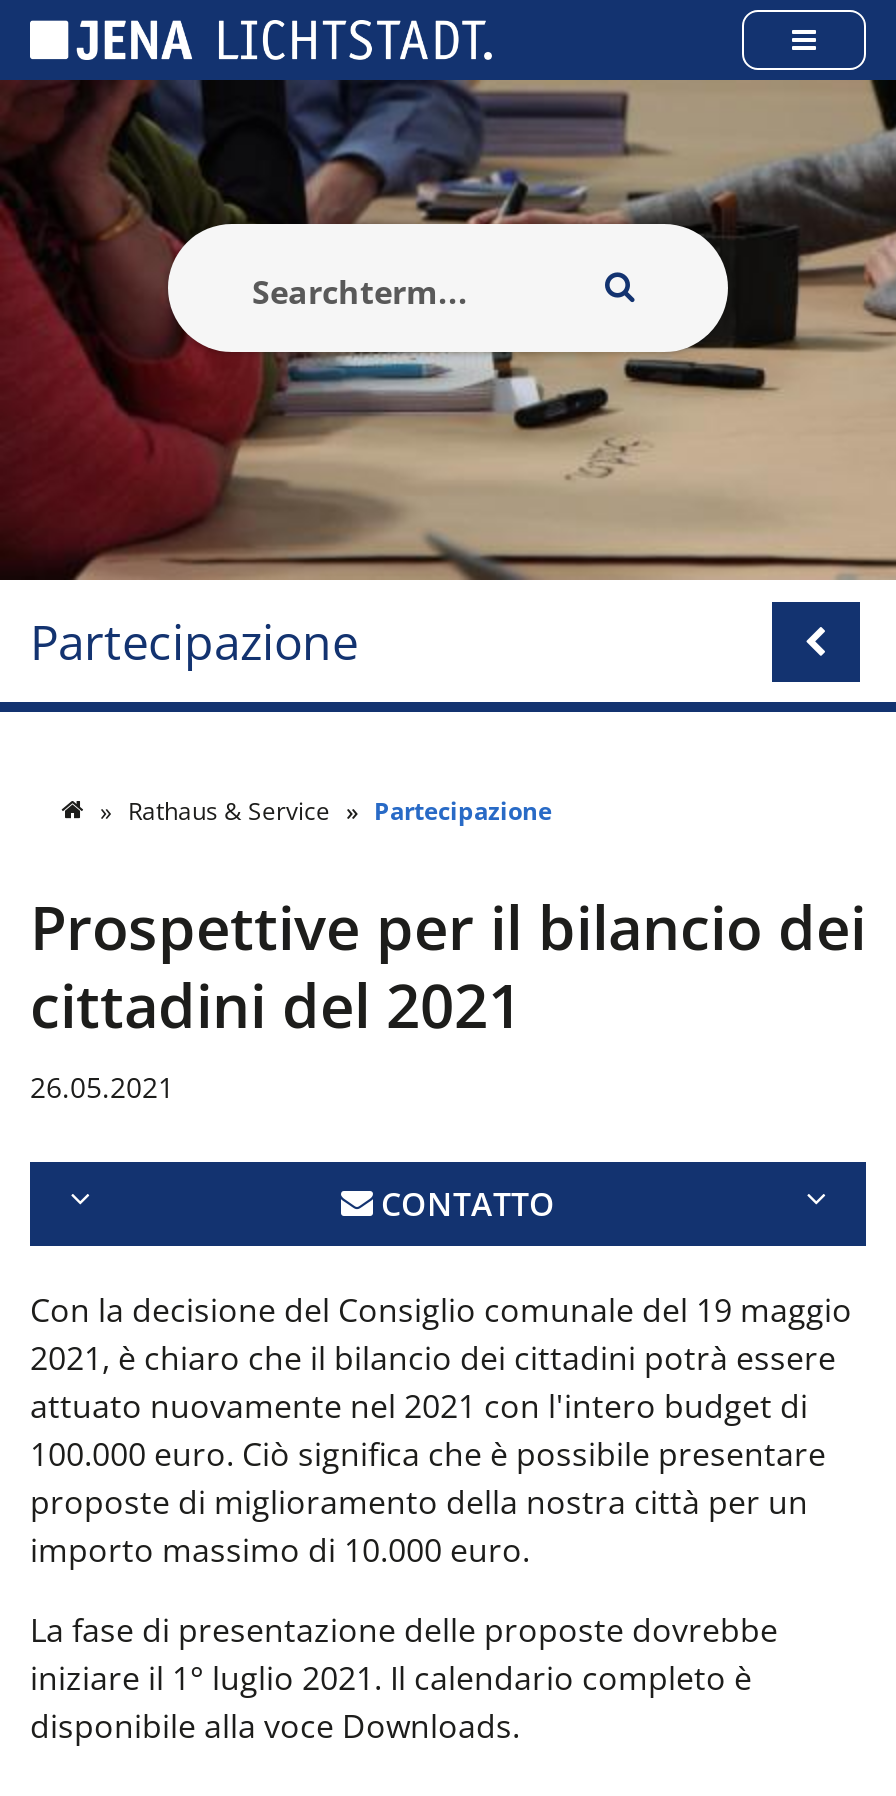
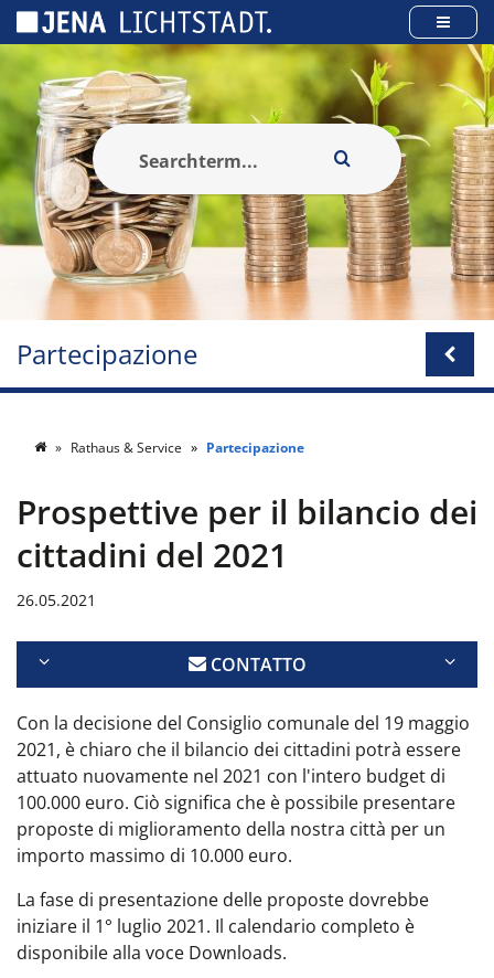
[6,80,890,582] [image] -> [3,43,491,320] [image]

